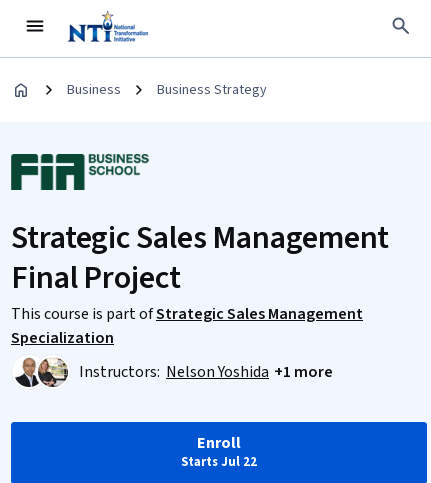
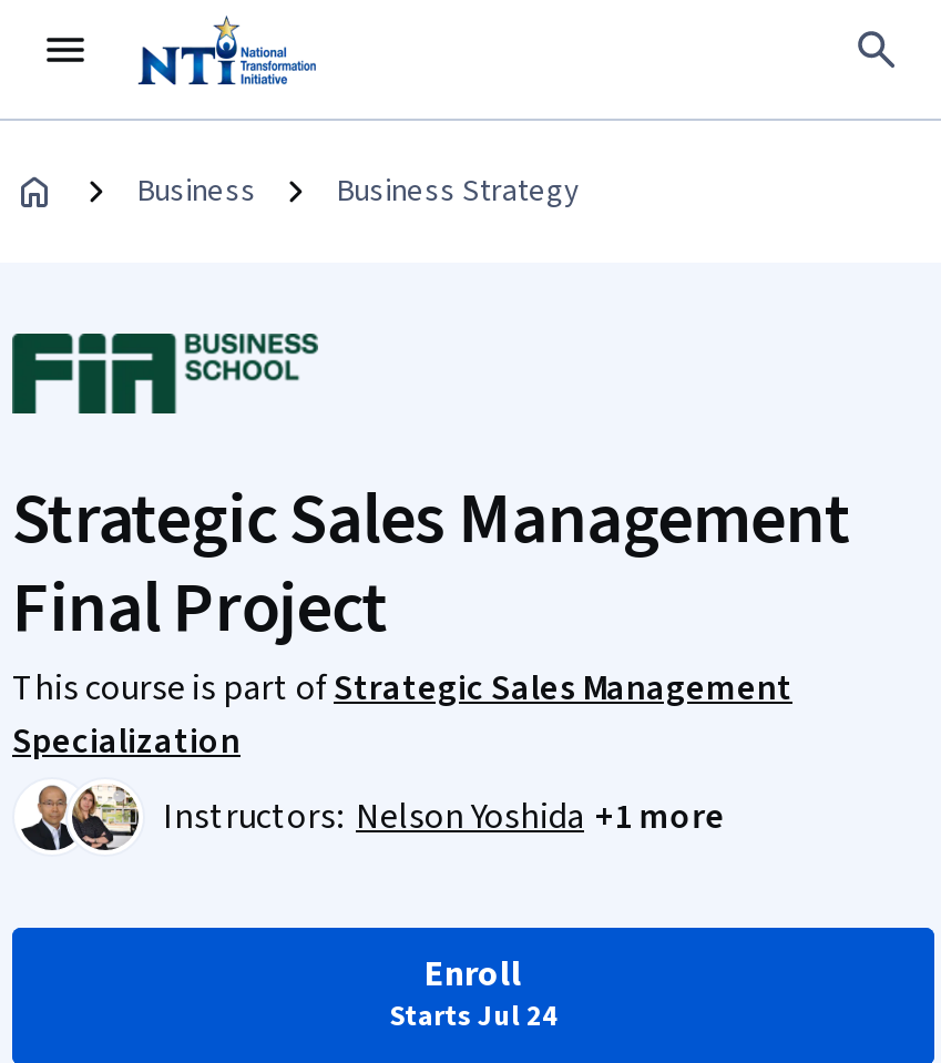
[181,453,257,471] Starts Jul 22 -> [389,996,558,1036] Starts Jul 24

